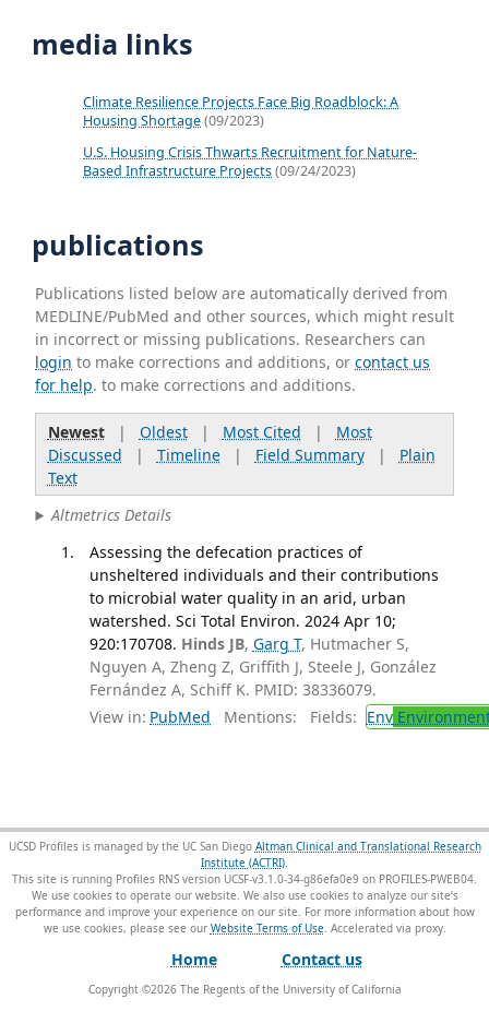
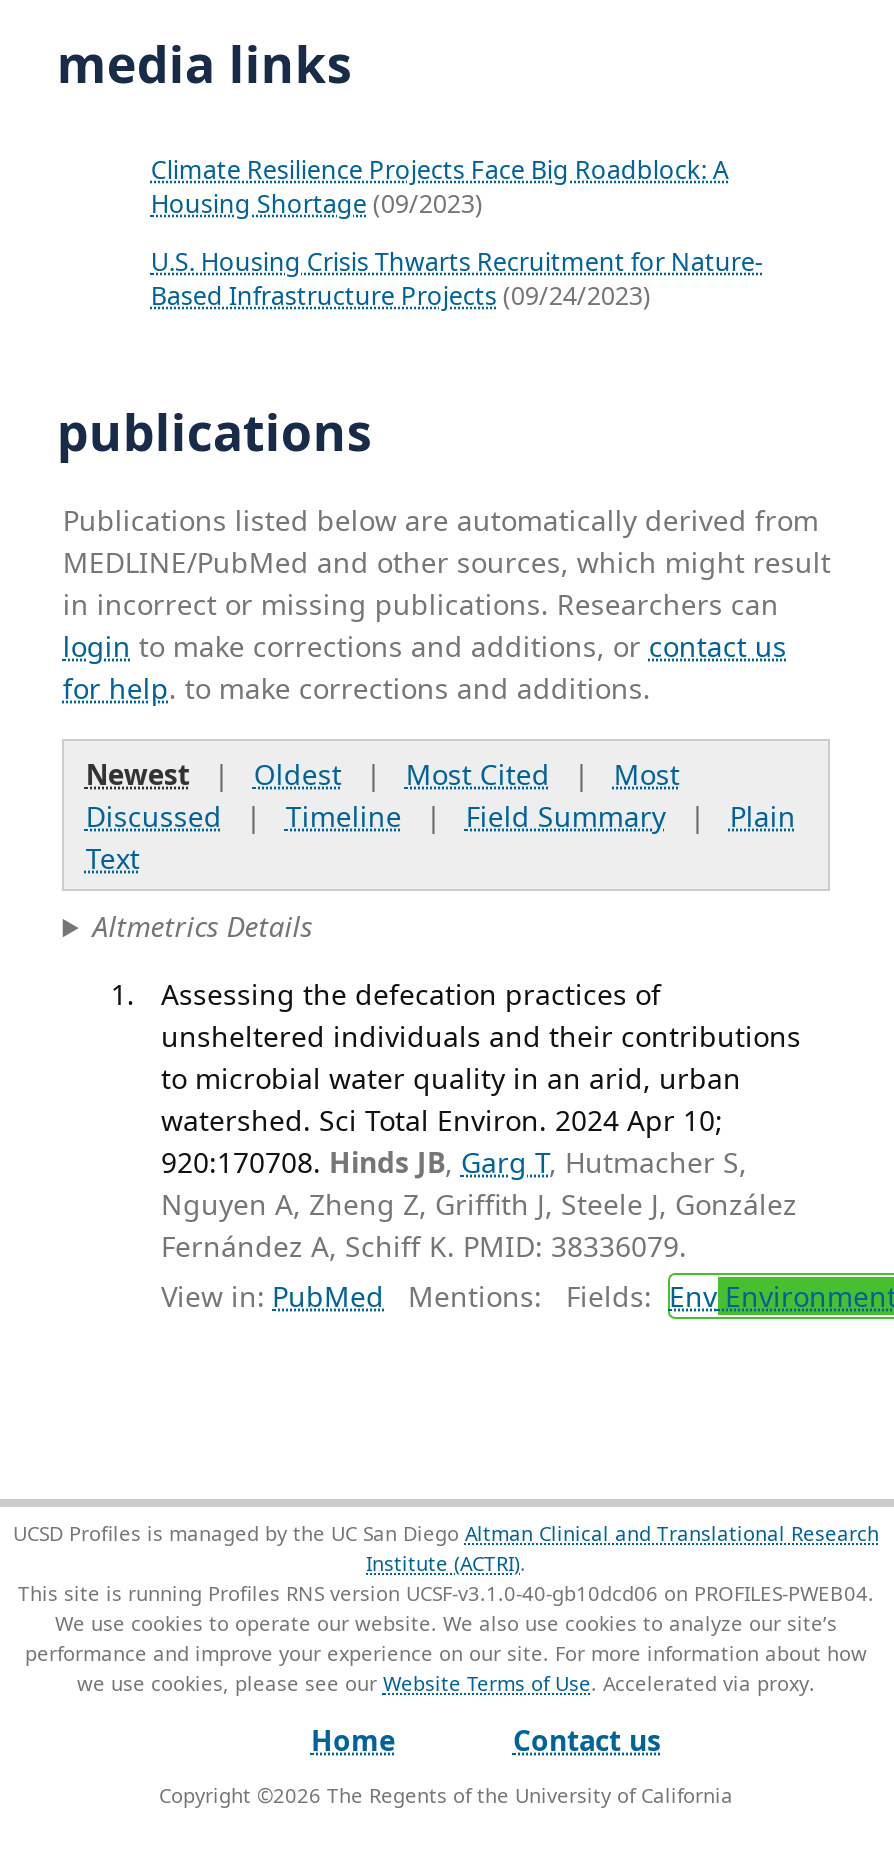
[12,872,477,887] This site is running Profiles RNS version UCSF-v3.1.0-34-g86efa0e9 on PROFILES-PWEB04. -> [18,1580,874,1608] This site is running Profiles RNS version UCSF-v3.1.0-40-gb10dcd06 on PROFILES-PWEB04.

